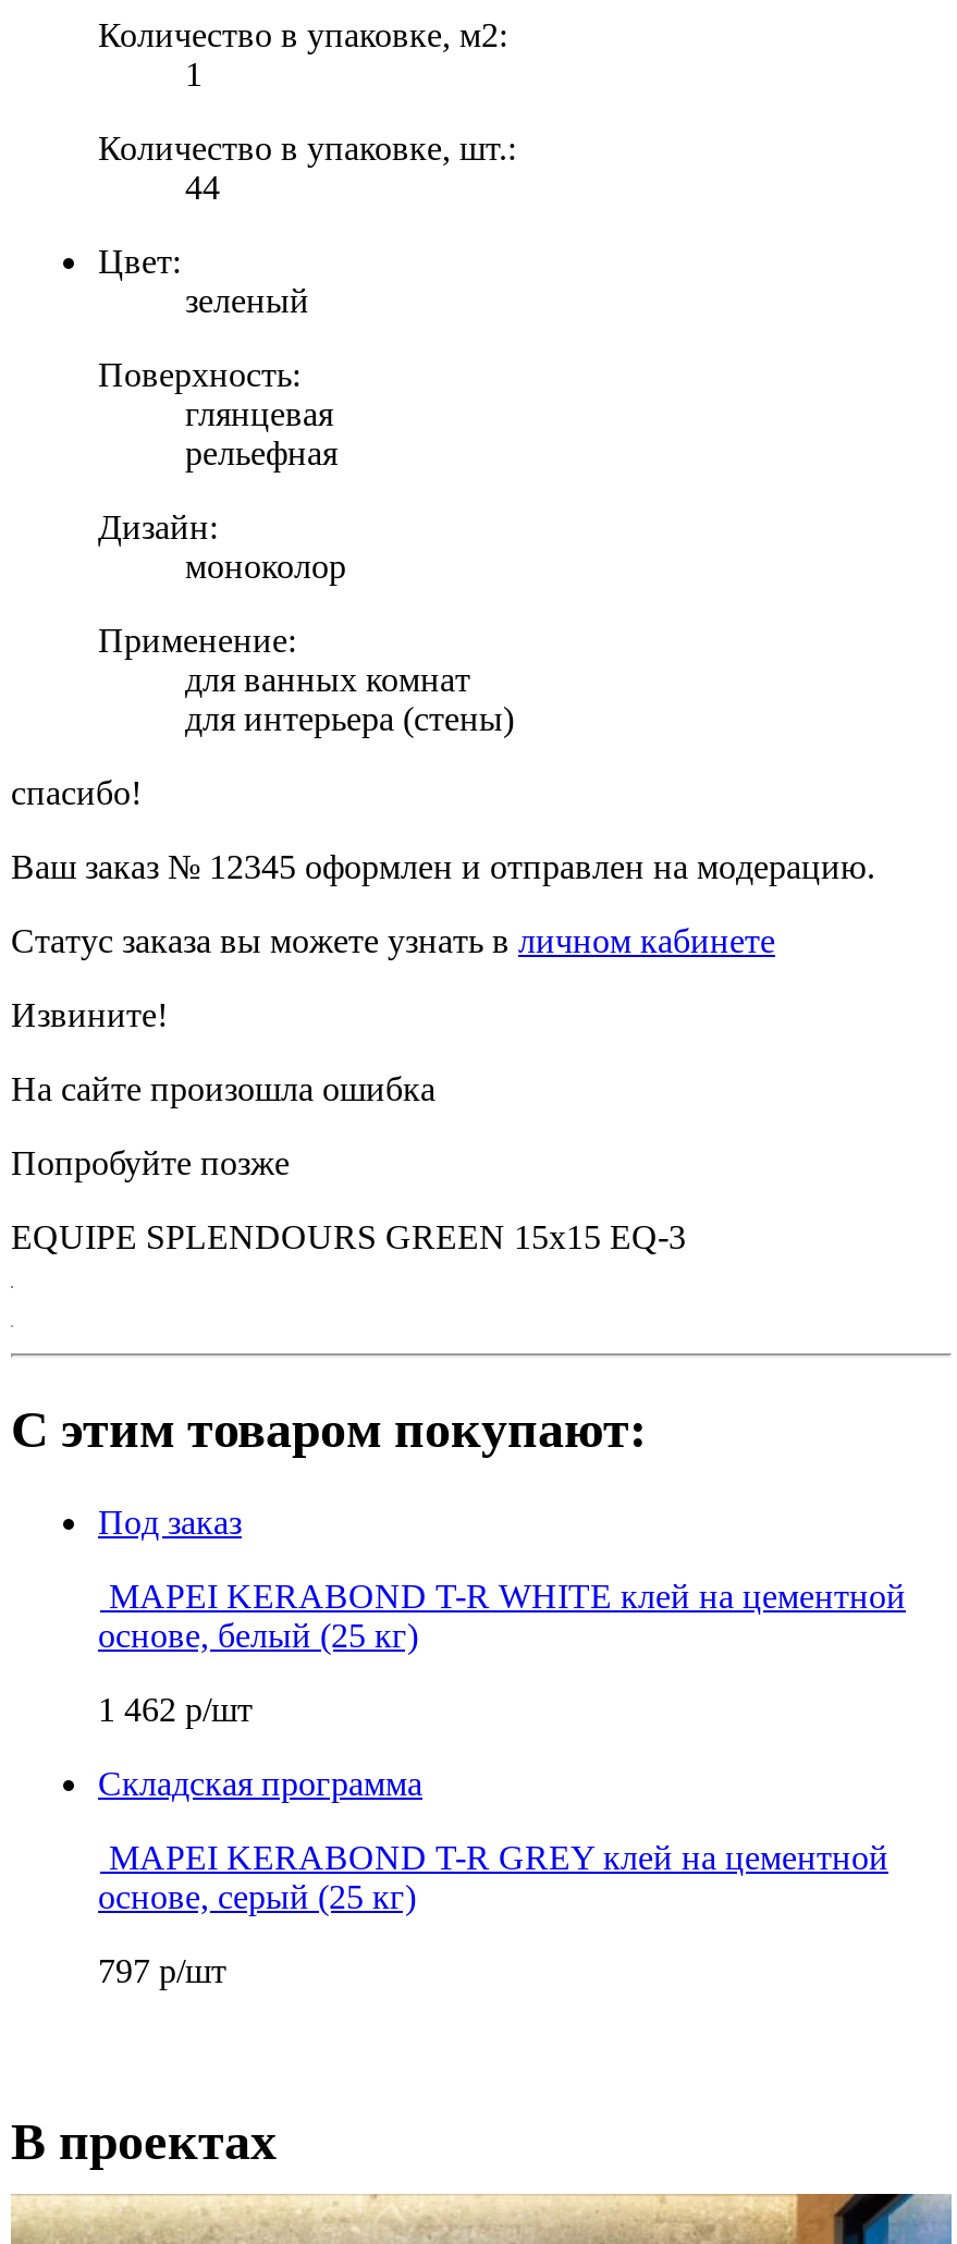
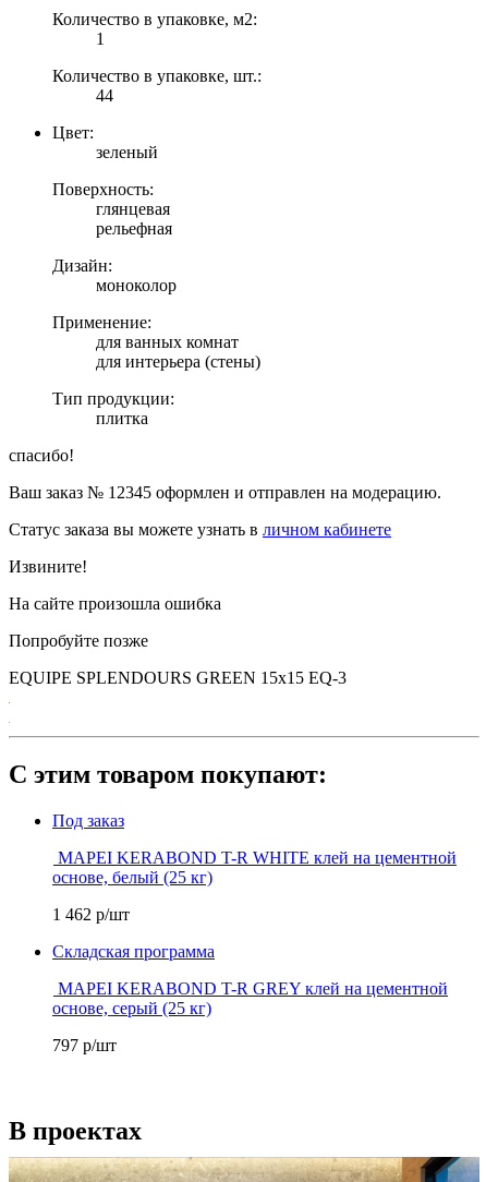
none -> [52,389,174,427] Тип продукции: | плитка

